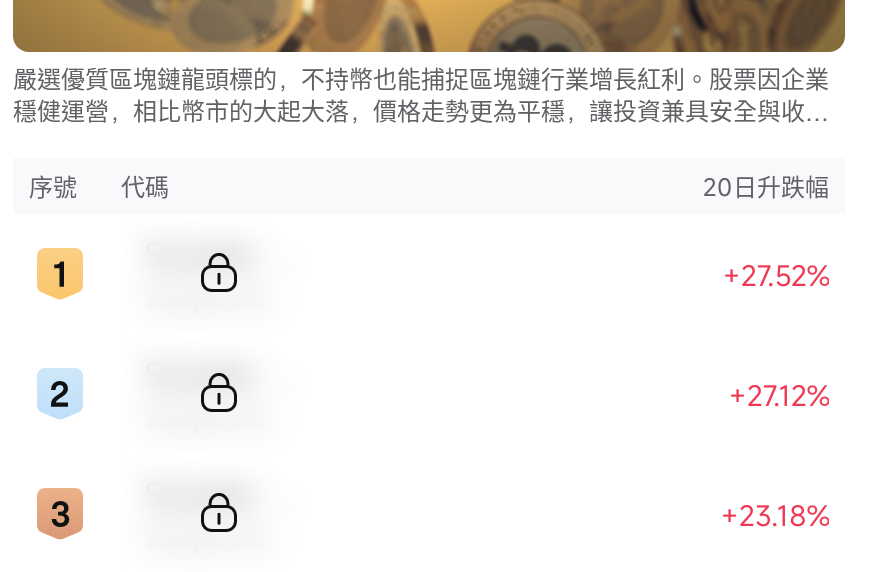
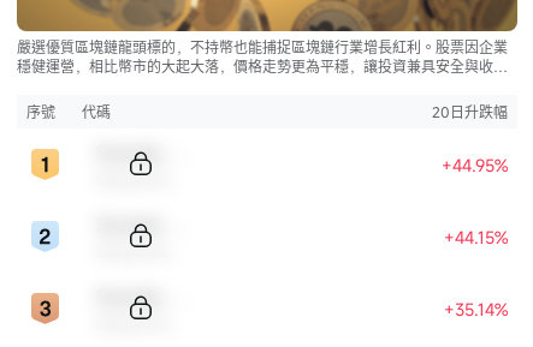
[723,256,829,294] +27.52% -> [442,153,508,176] +44.95%
[729,376,829,414] +27.12% -> [444,225,508,248] +44.15%
[721,496,829,534] +23.18% -> [444,298,508,320] +35.14%

